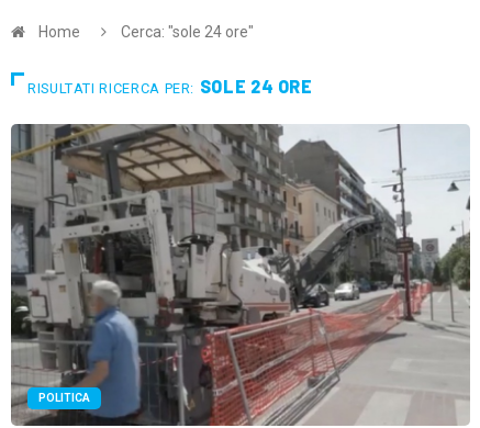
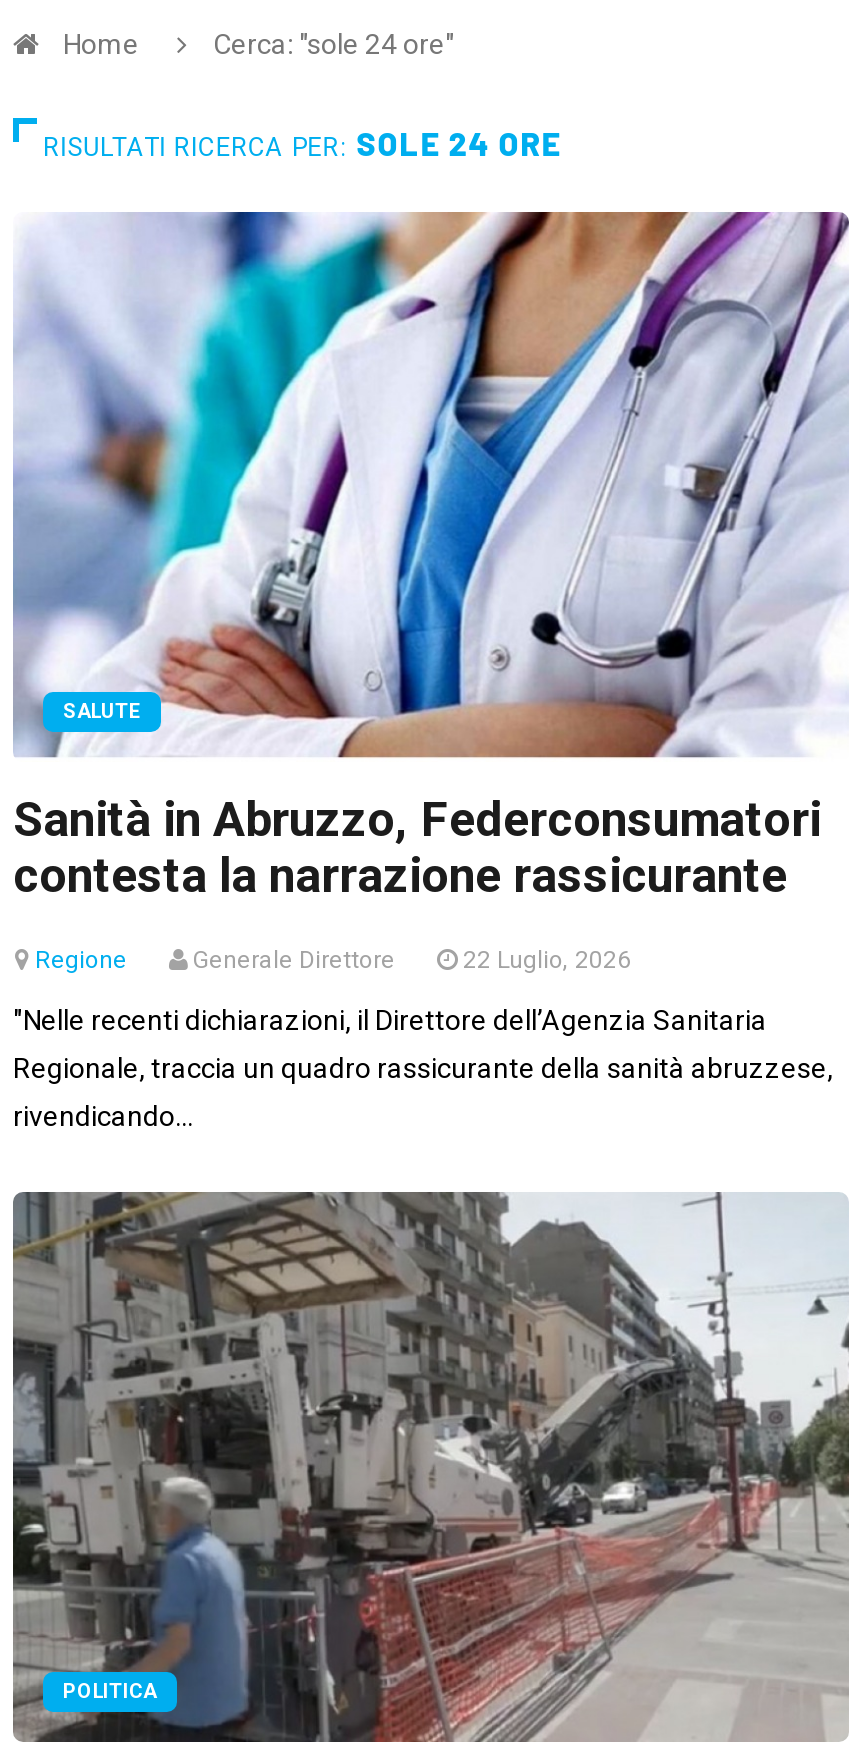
none -> [13,210,849,1132] [image] | SALUTE | Sanità in Abruzzo, Federconsumatori | contesta la narrazione rassicurante | Regione | Generale Direttore | 22 Luglio, 2026 | "Nelle recenti dichiarazioni, il Direttore dell’Agenzia Sanitaria | Regionale, traccia un quadro rassicurante della sanità abruzzese, | rivendicando...

